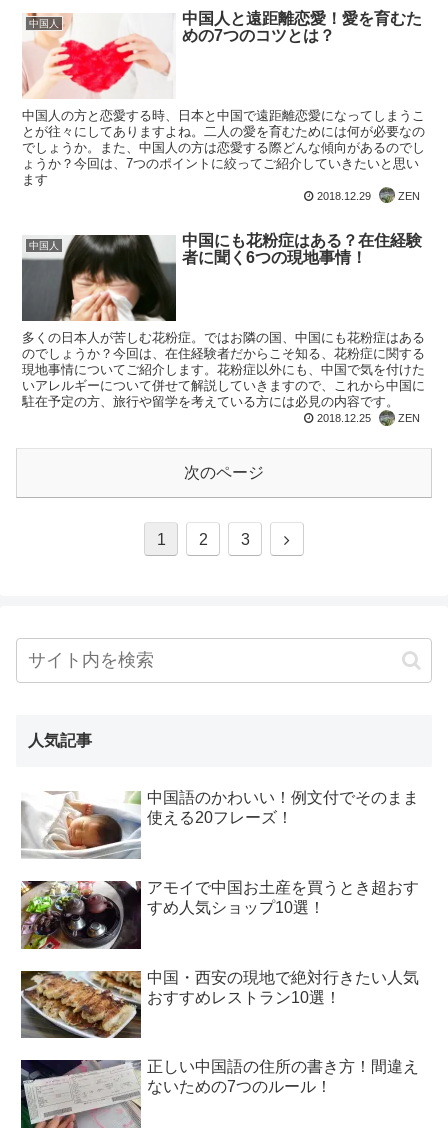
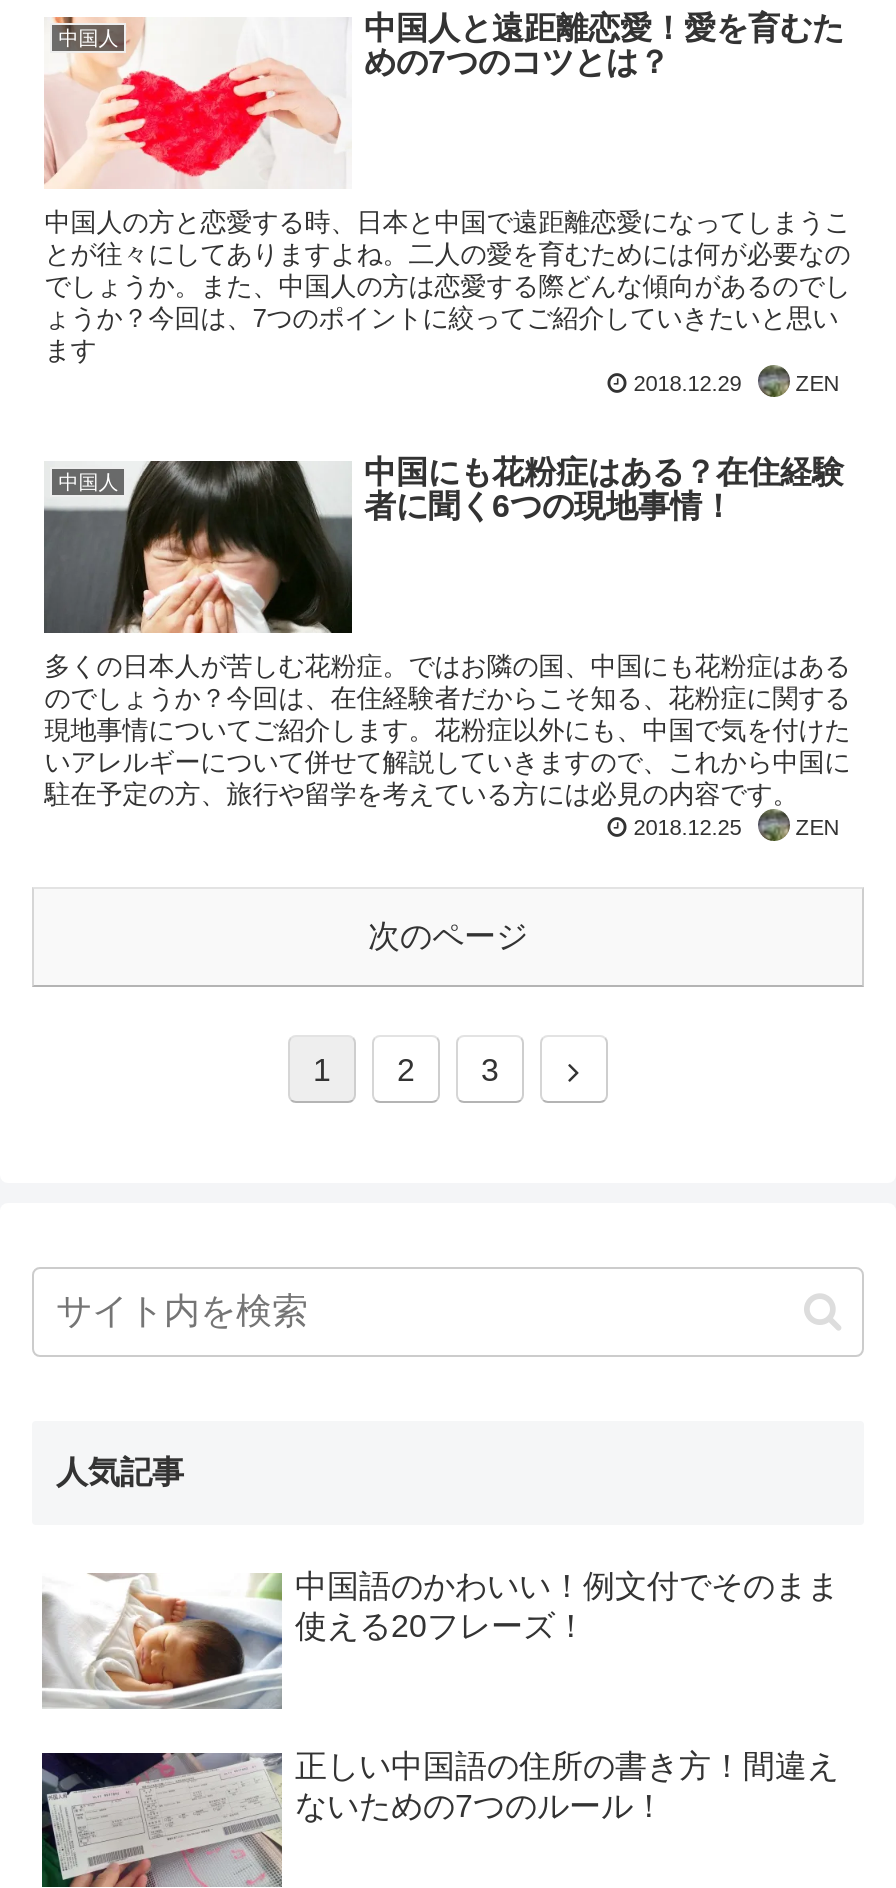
[20,879,419,950] [image] | アモイで中国お土産を買うとき超おす | すめ人気ショップ10選！ -> none
[21,969,419,1038] [image] | 中国・西安の現地で絶対行きたい人気 | おすすめレストラン10選！ -> none

